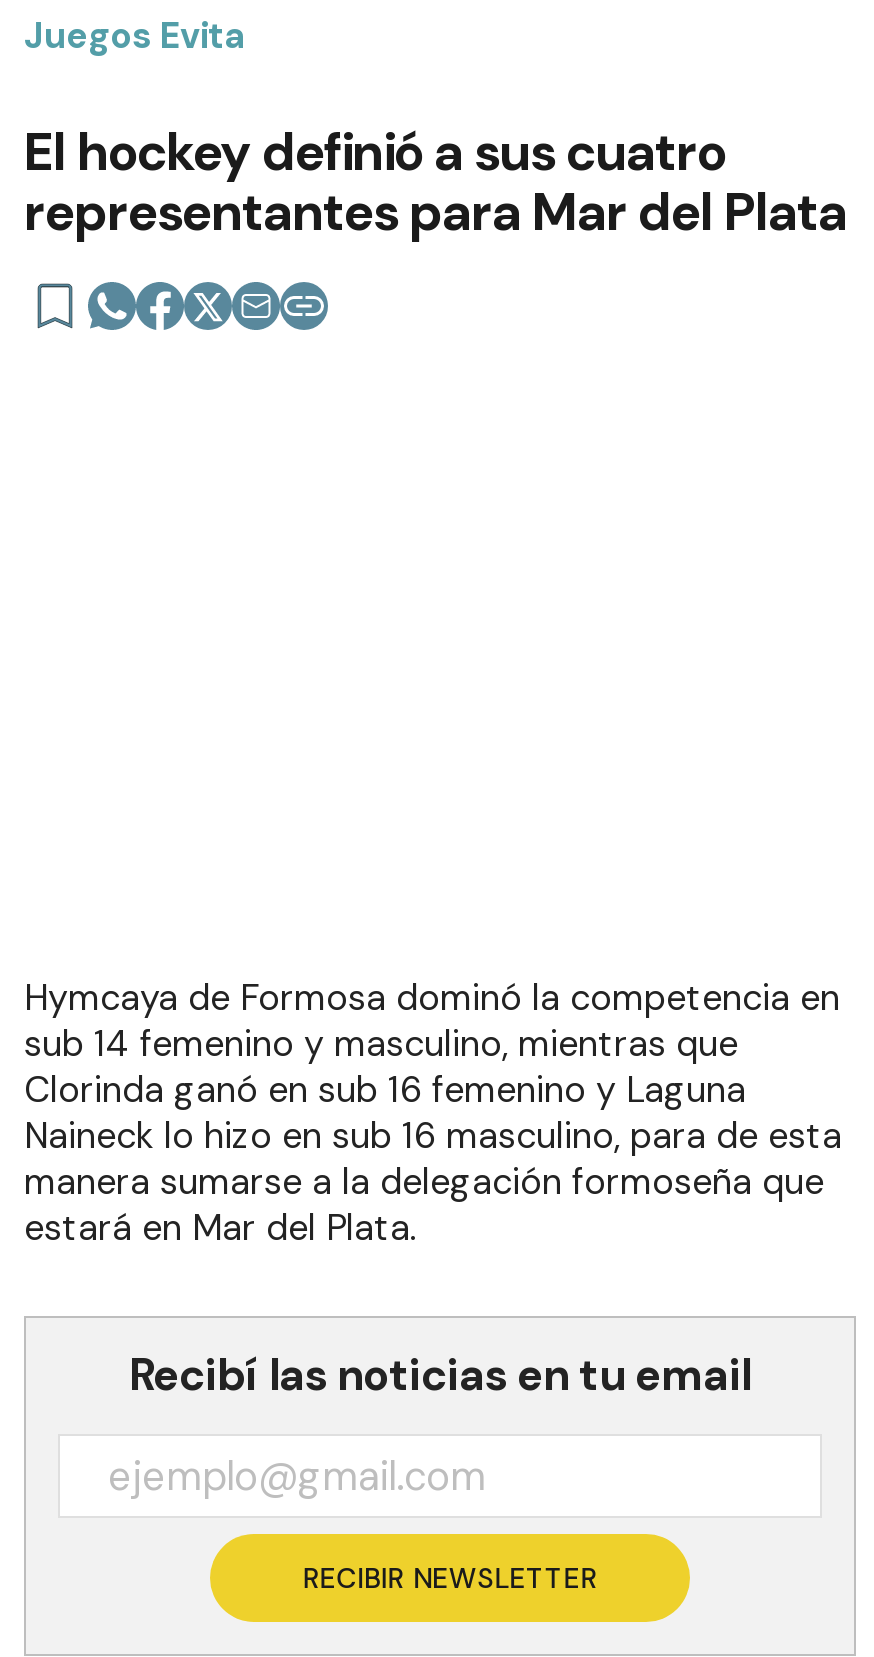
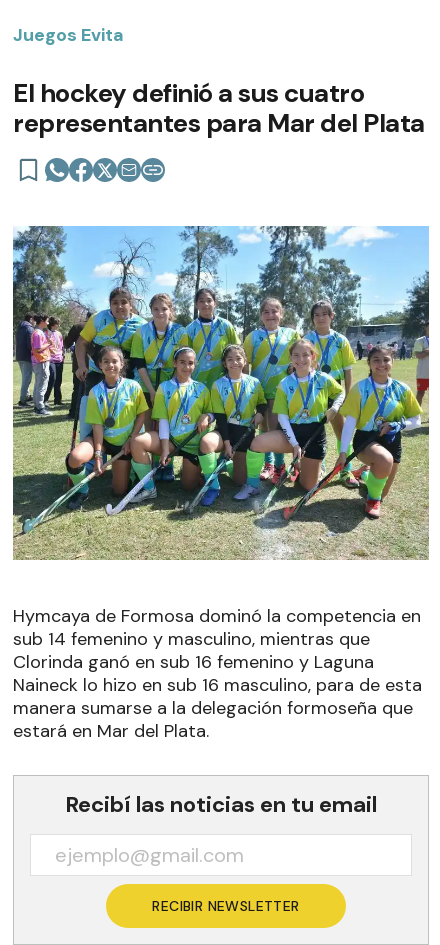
none -> [12,225,430,561] [image]

